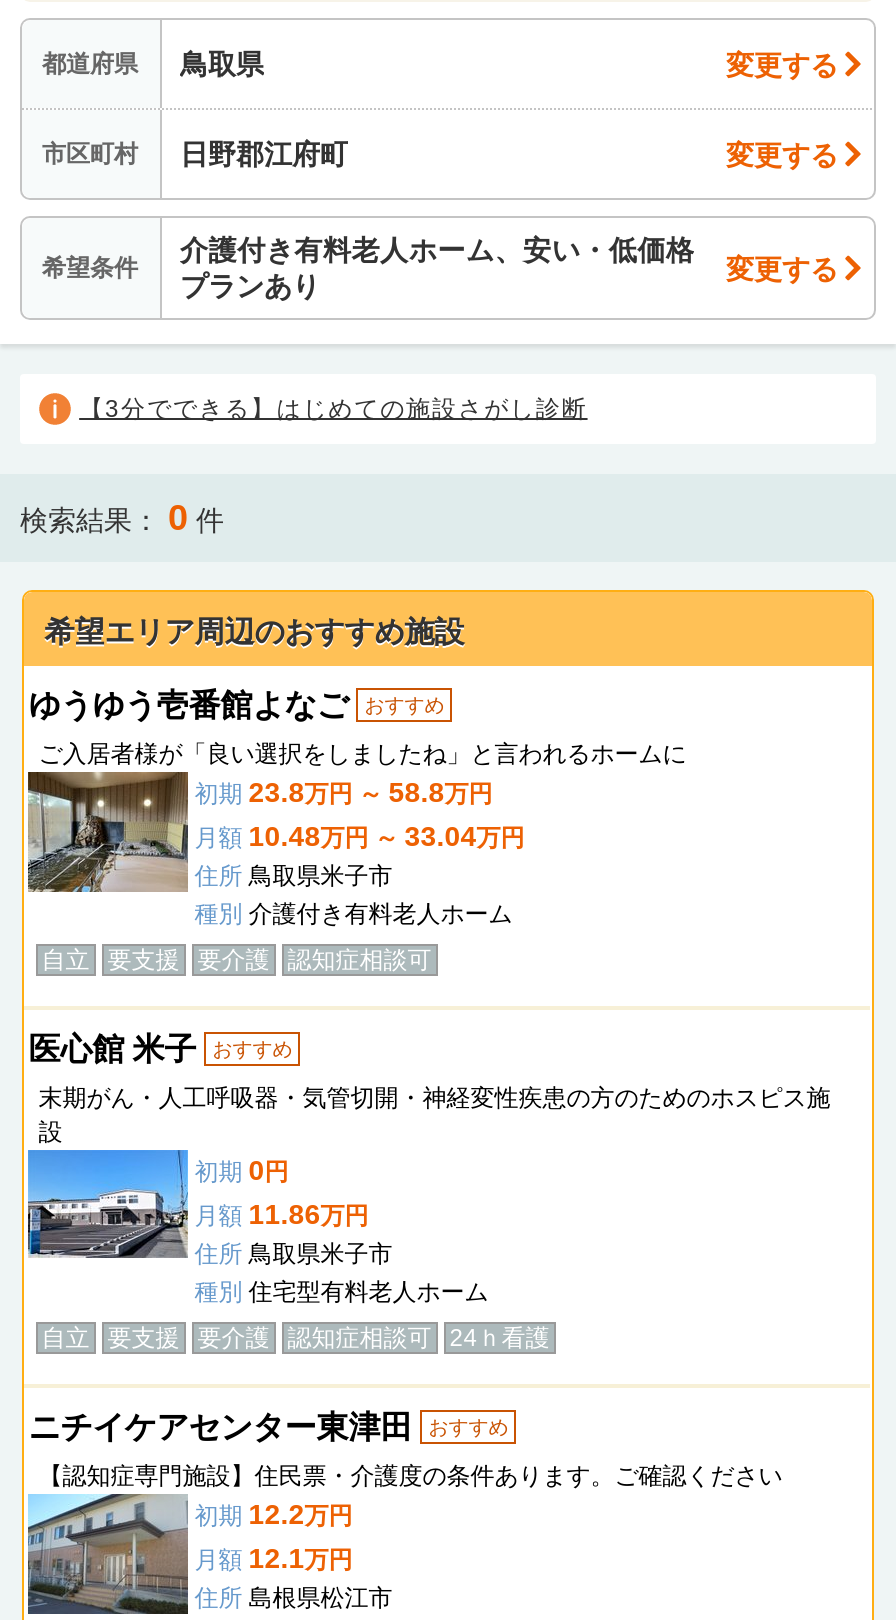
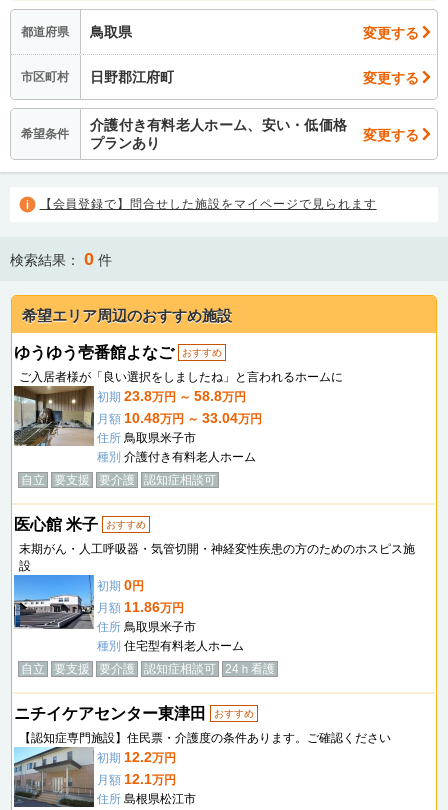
[79,395,588,423] 【3分でできる】はじめての施設さがし診断 -> [40,197,376,211] 【会員登録で】問合せした施設をマイページで見られます

